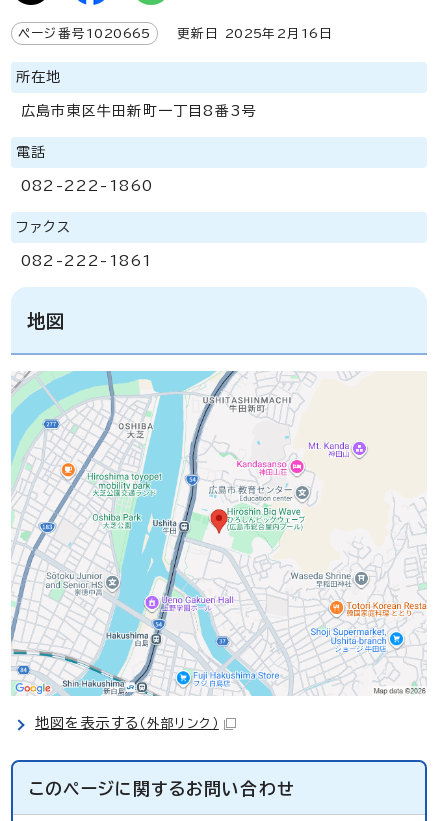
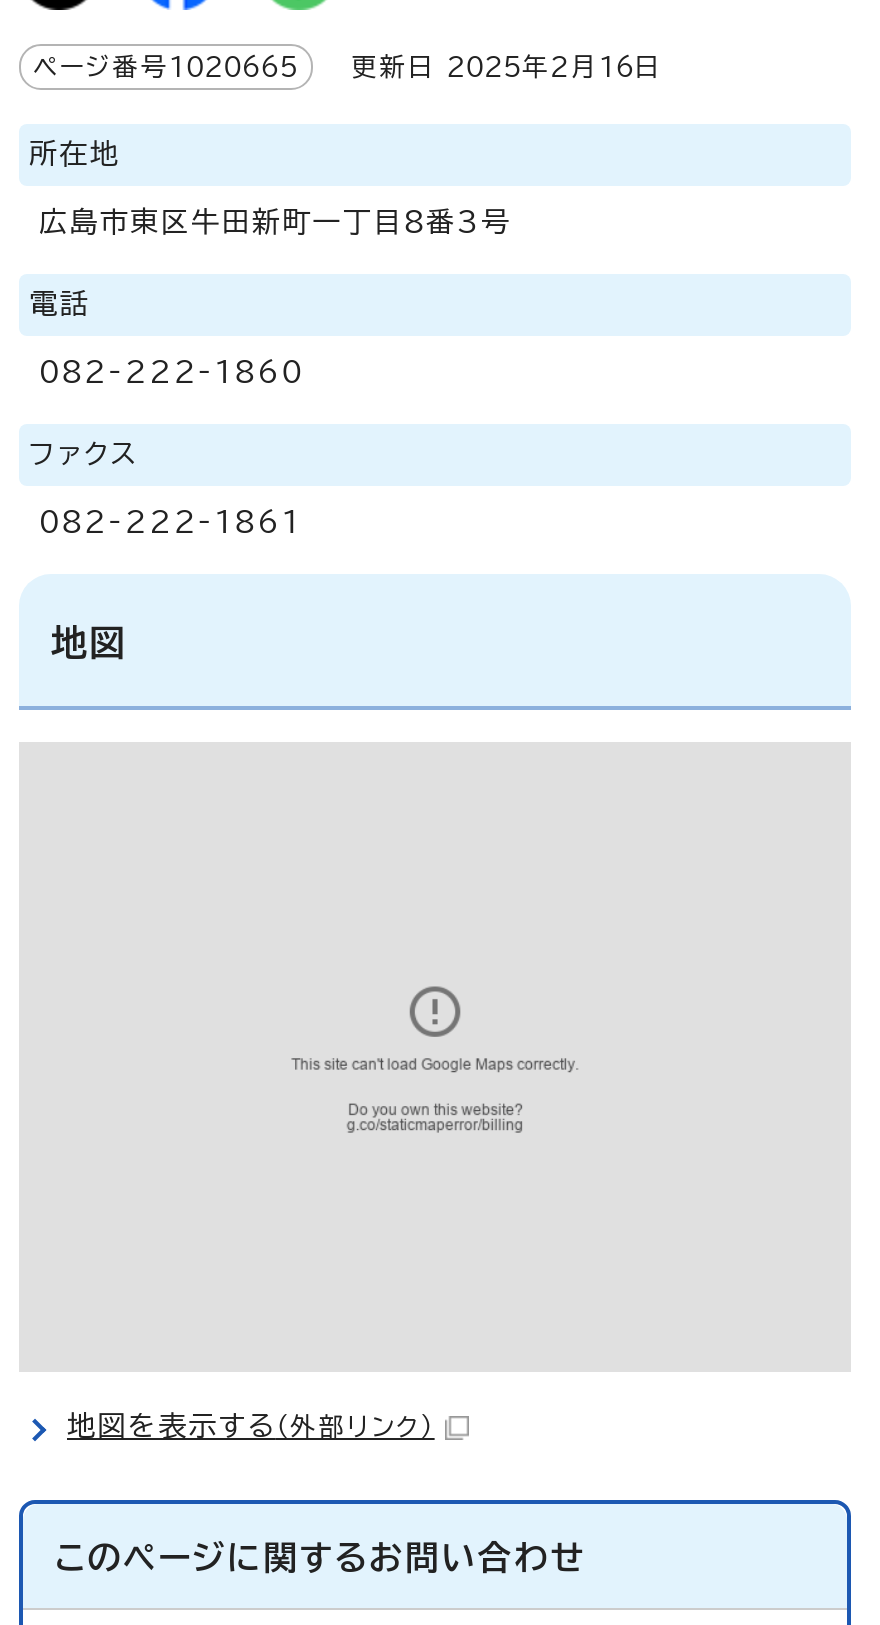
[10,370,427,697] [image] -> none

